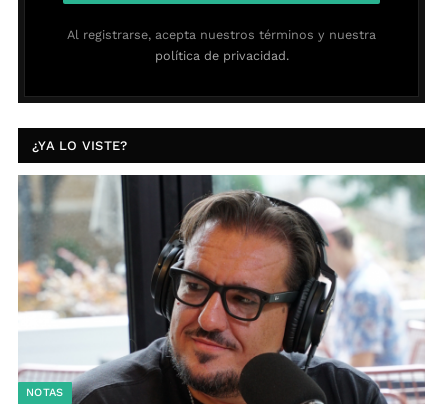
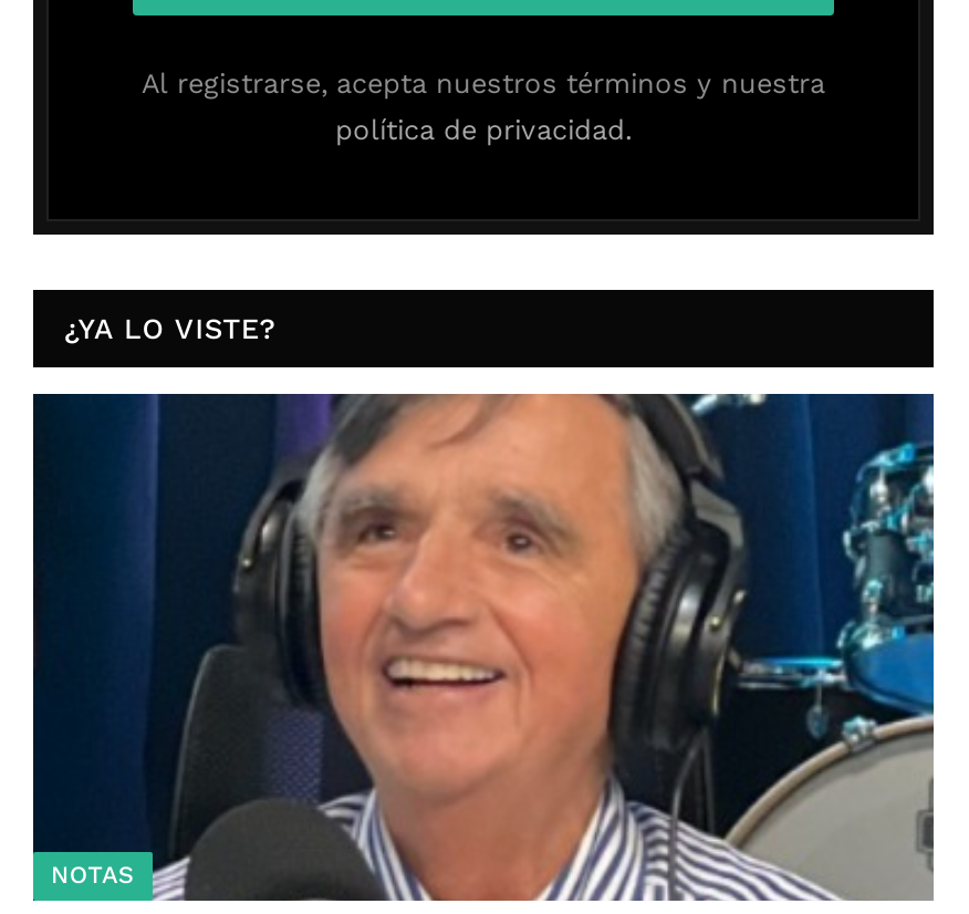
[18,174,425,405] [image] -> [31,392,936,903] [image]

